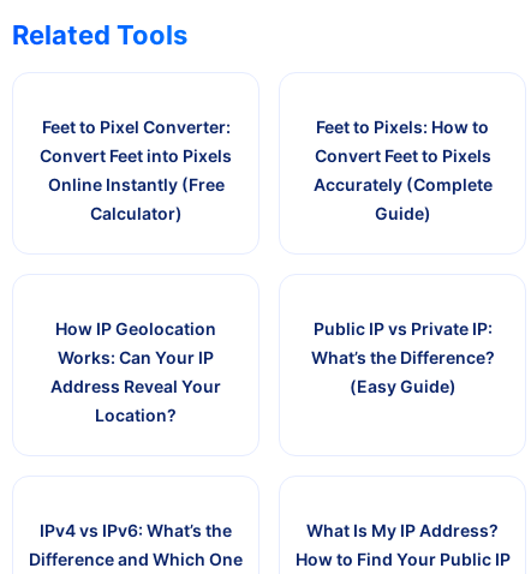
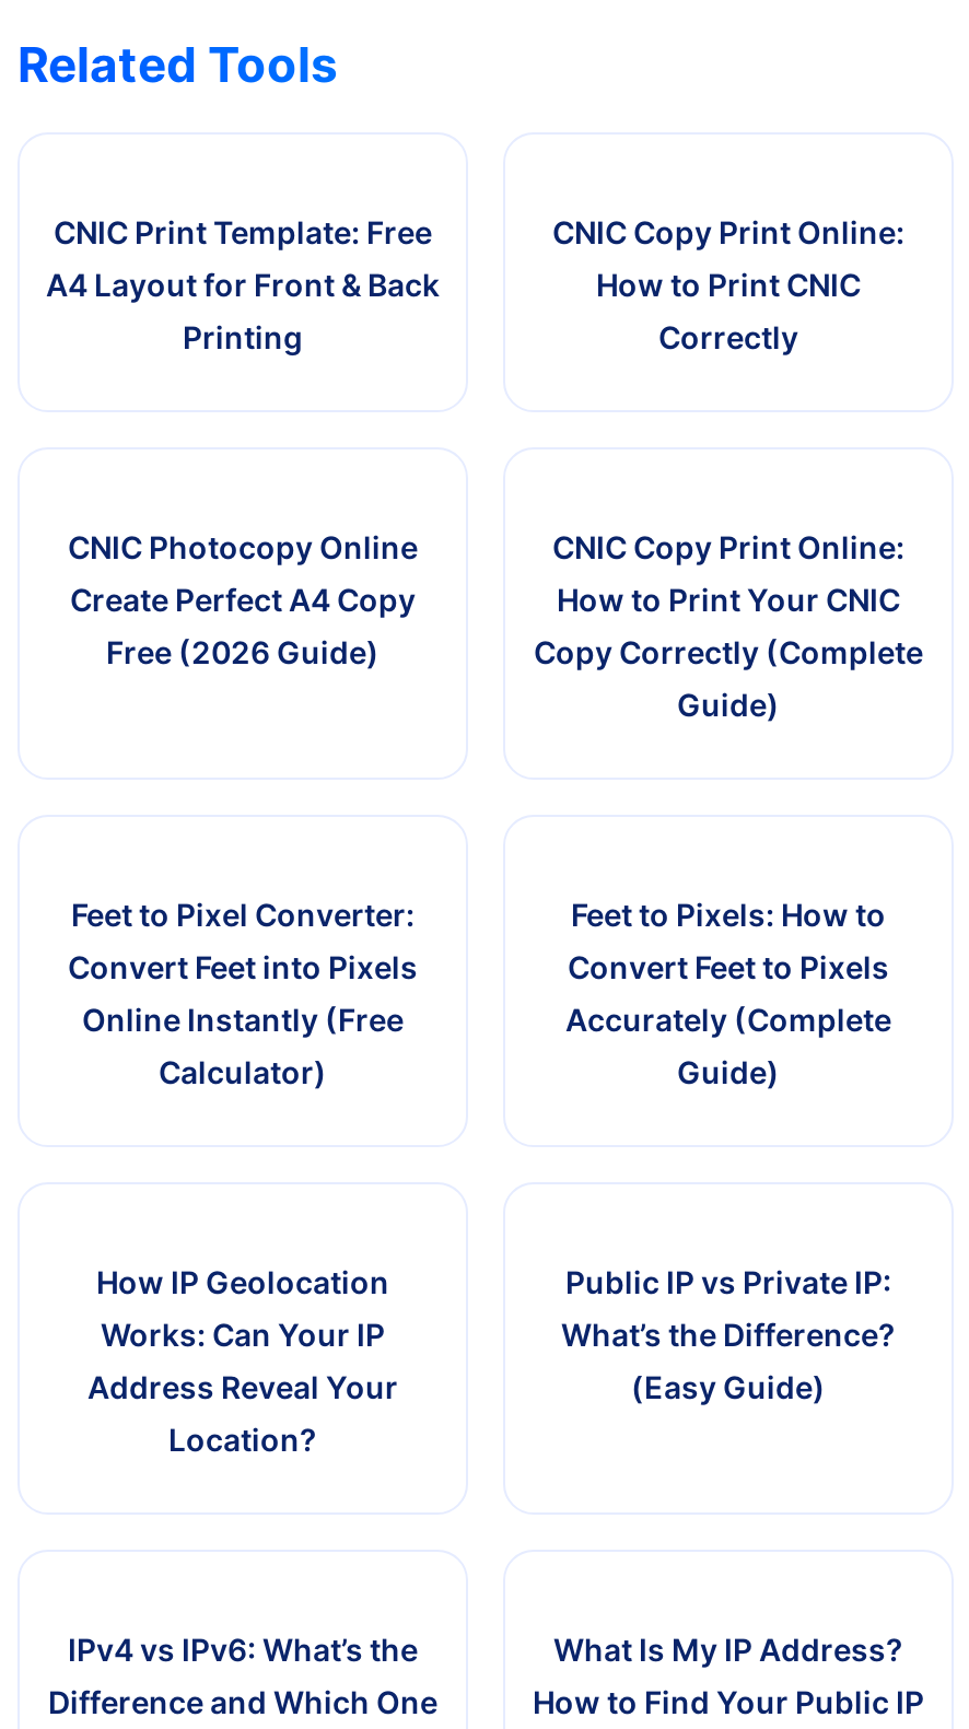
none -> [46,213,440,355] CNIC Print Template: Free | A4 Layout for Front & Back | Printing
none -> [68,528,418,670] CNIC Photocopy Online | Create Perfect A4 Copy | Free (2026 Guide)
none -> [534,528,923,723] CNIC Copy Print Online: | How to Print Your CNIC | Copy Correctly (Complete | Guide)
none -> [552,213,904,355] CNIC Copy Print Online: | How to Print CNIC | Correctly

